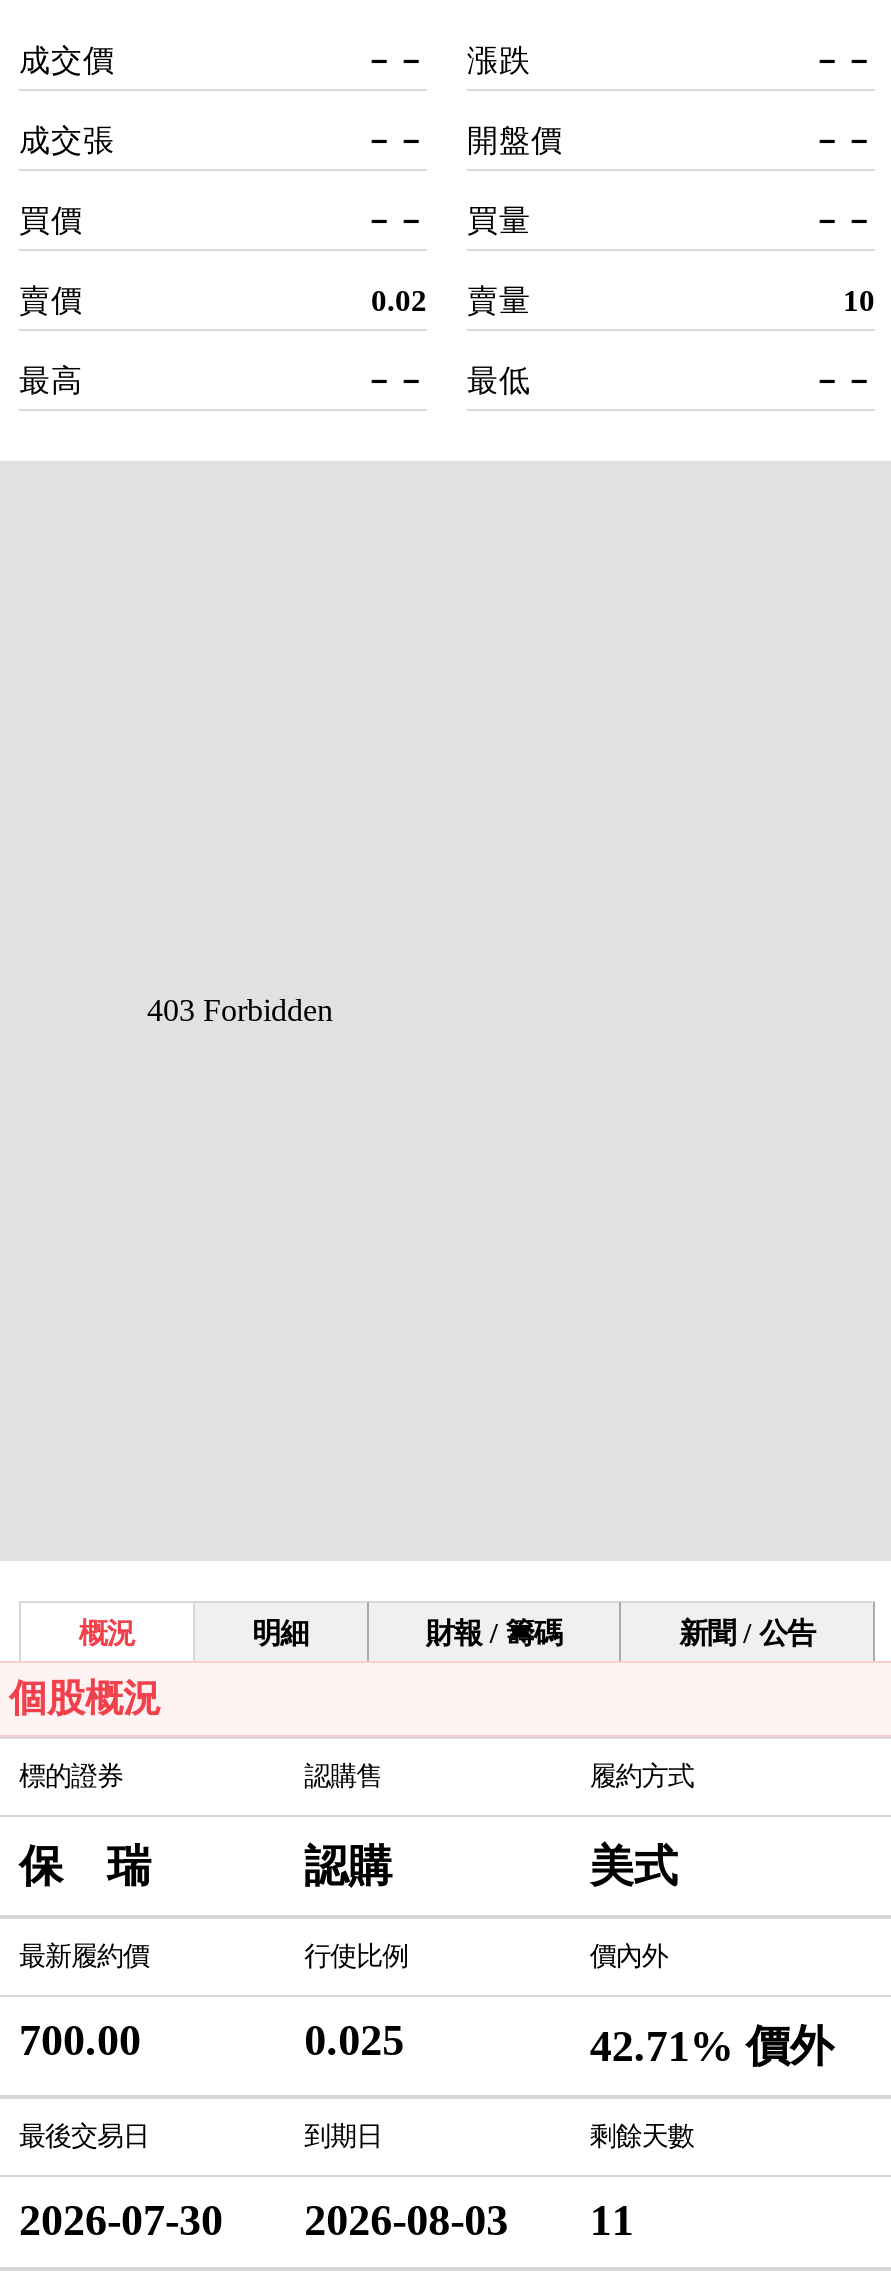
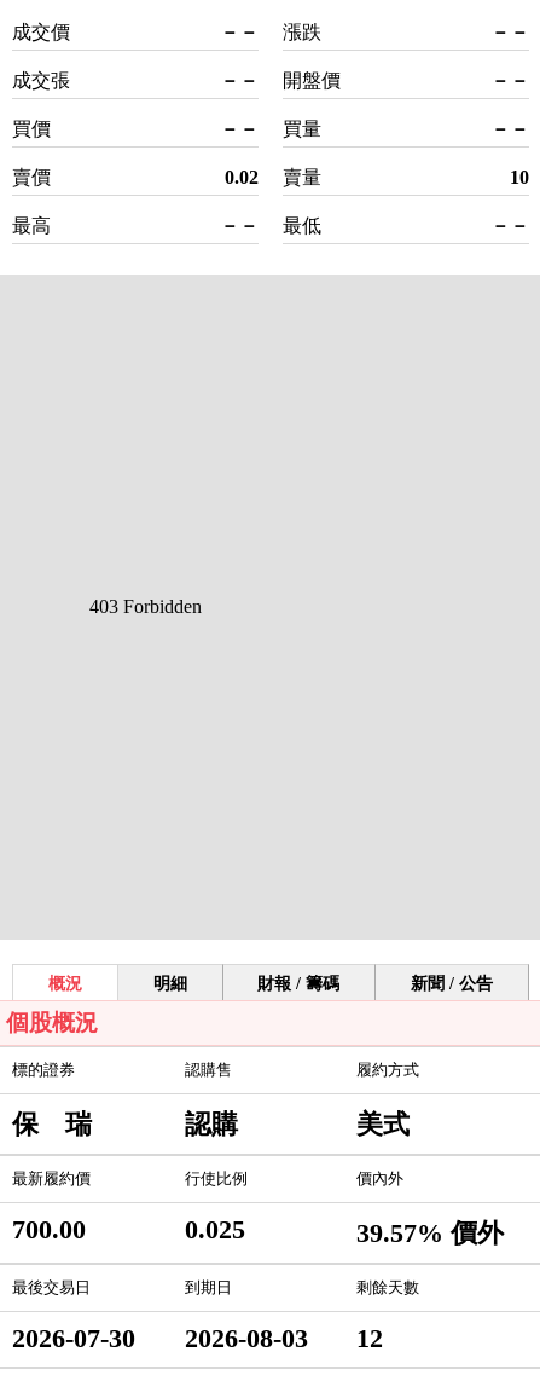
[590,2023,834,2071] 42.71% 價外 -> [357,1219,504,1248] 39.57% 價外
[19,2197,634,2245] 2026-07-30 2026-08-03 11 -> [12,1324,383,1353] 2026-07-30 2026-08-03 12

